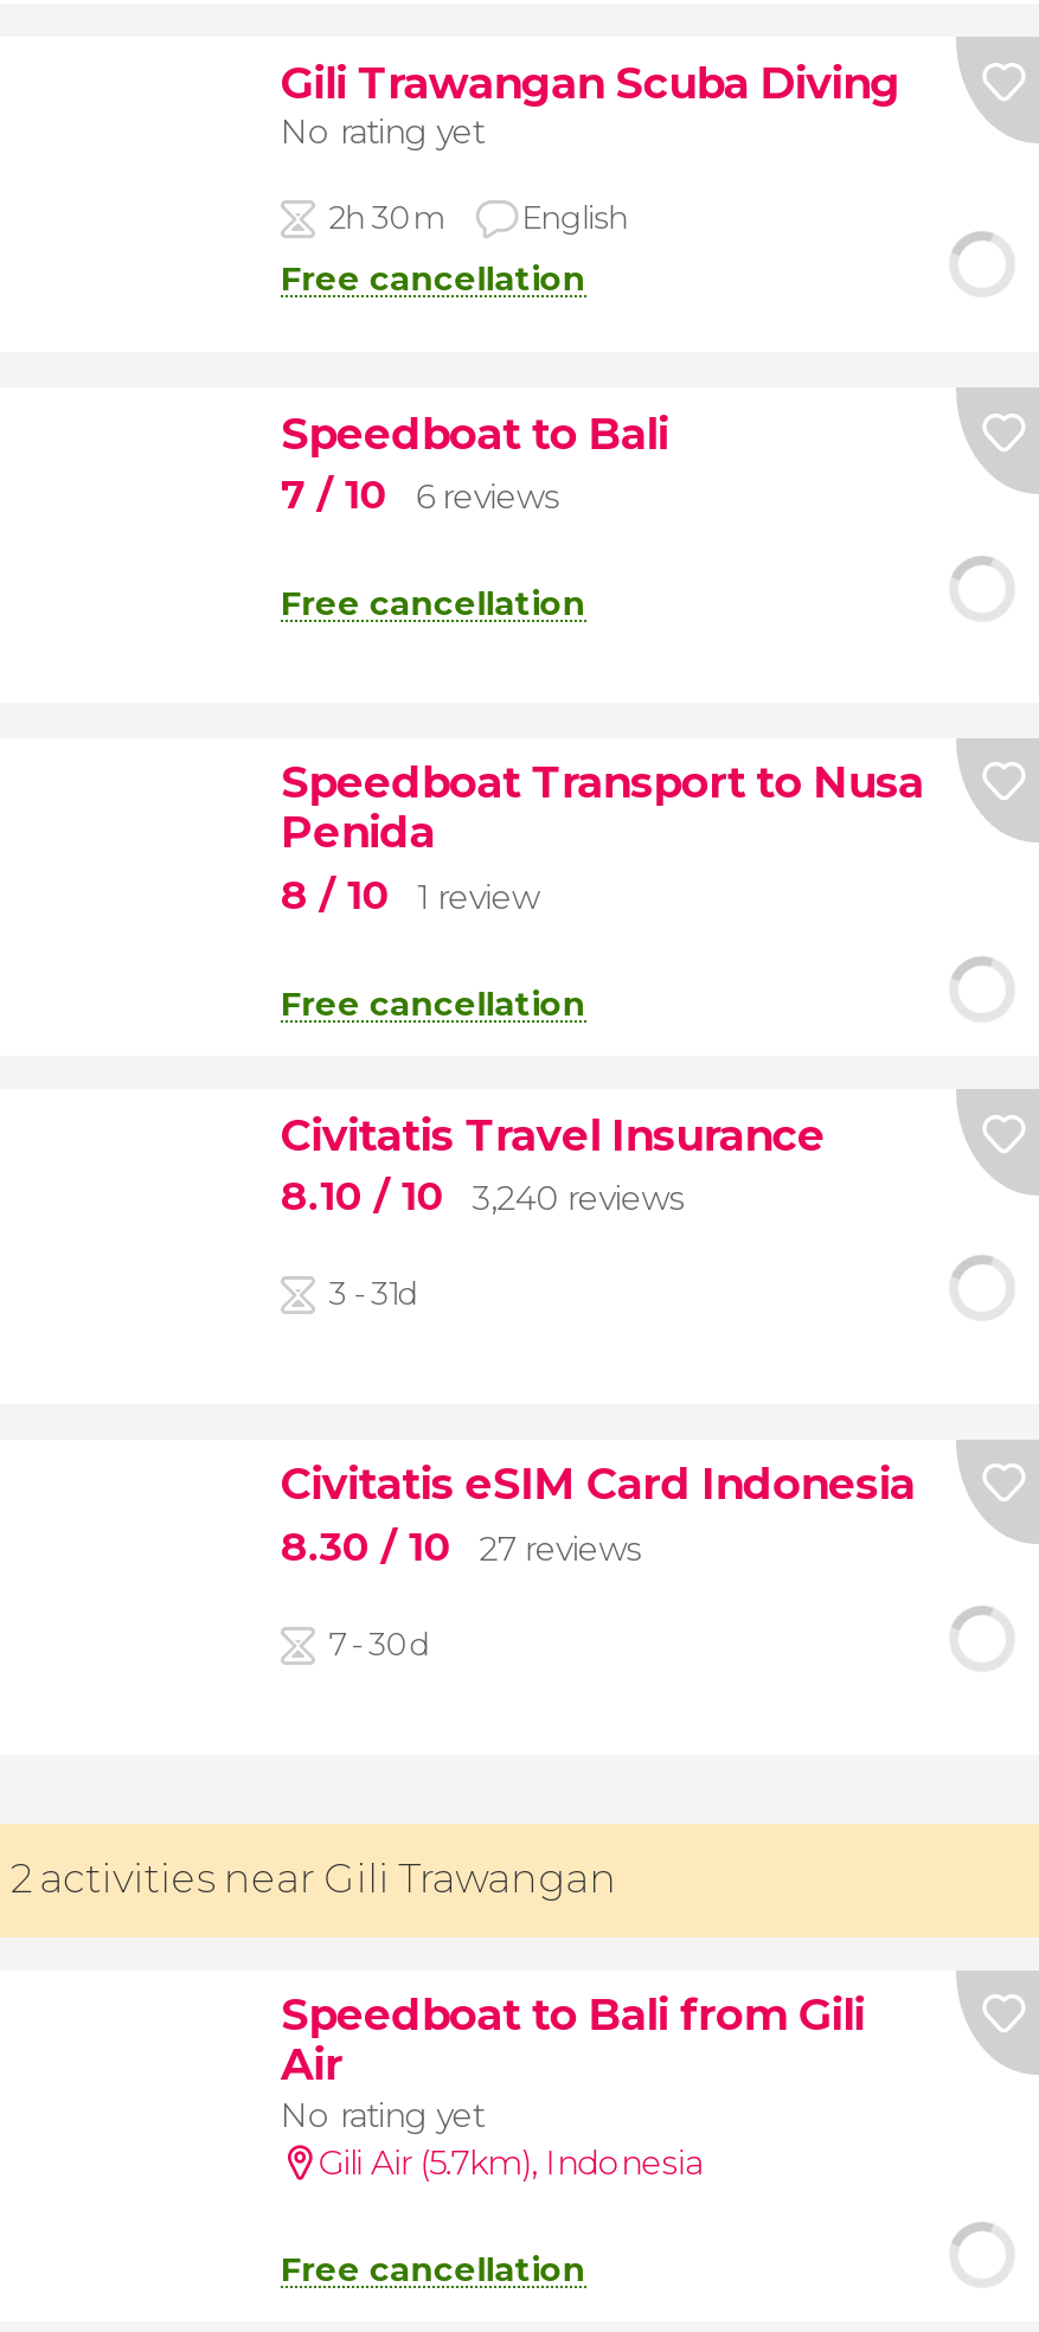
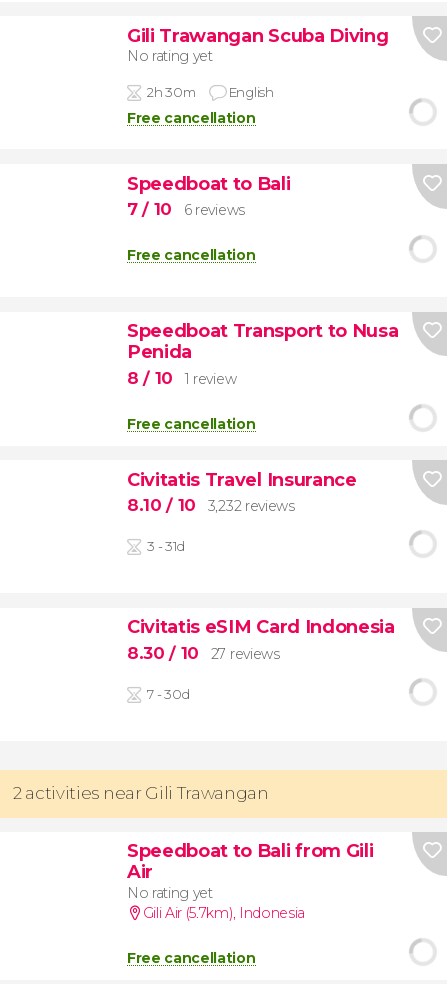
[281,1172,685,1220] 8.10 / 10 3,240 reviews -> [127,495,295,515] 8.10 / 10 3,232 reviews

